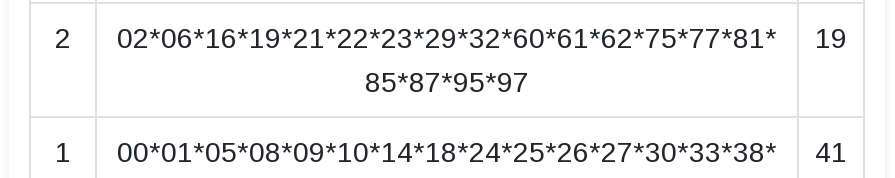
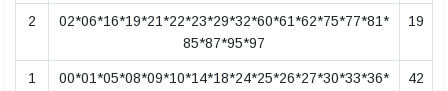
[117,136,777,168] 00*01*05*08*09*10*14*18*24*25*26*27*30*33*38* -> [59,70,389,86] 00*01*05*08*09*10*14*18*24*25*26*27*30*33*36*
[815,136,847,168] 41 -> [408,70,424,86] 42

